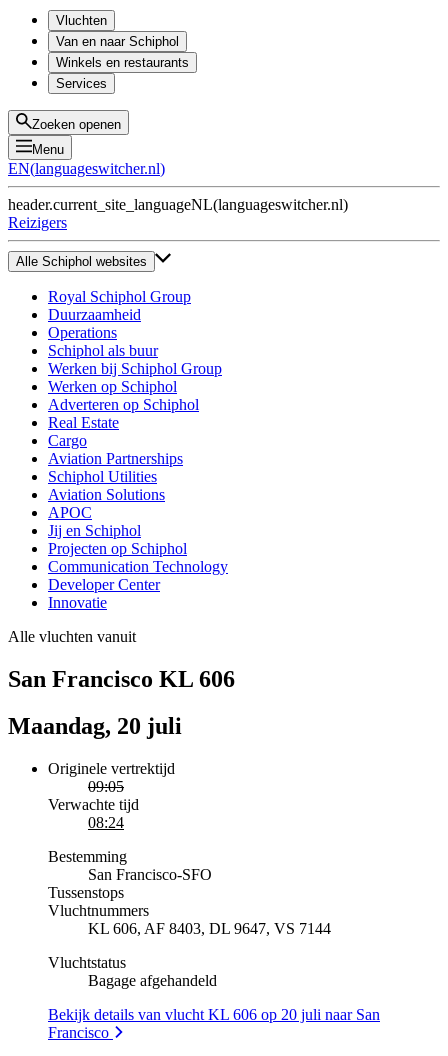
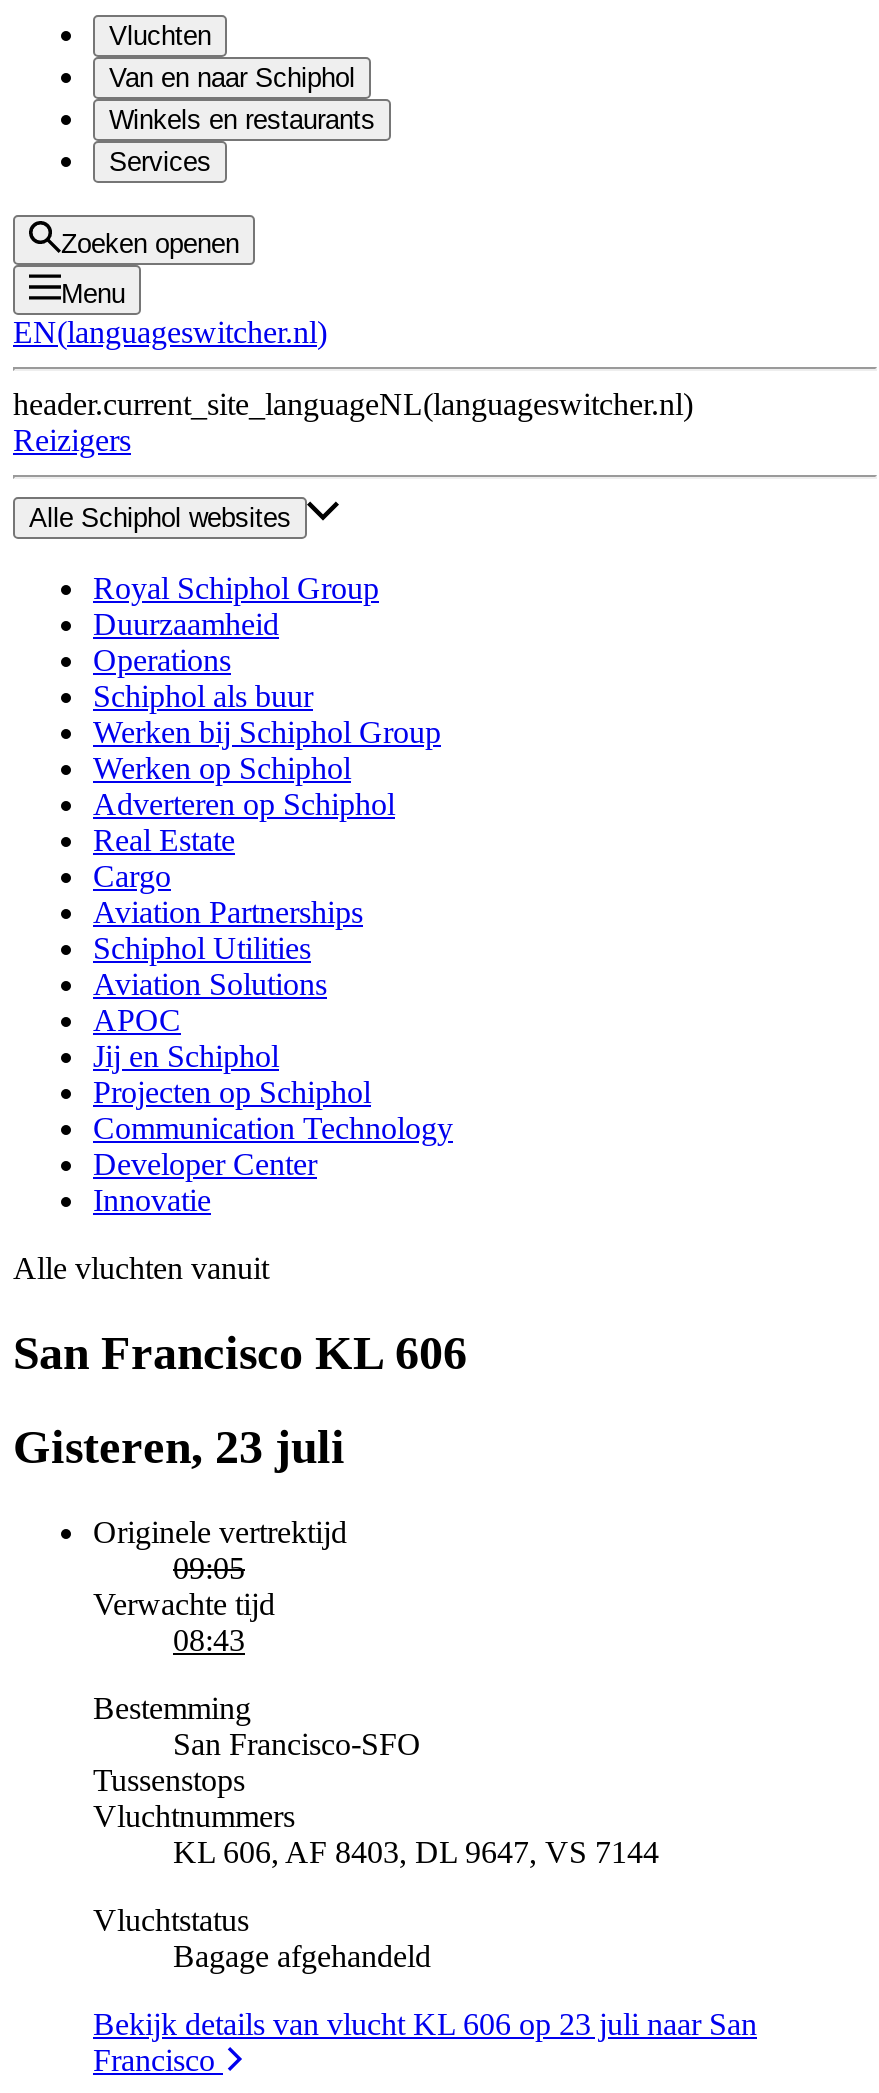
[8,713,182,739] Maandag, 20 juli -> [13,1421,345,1473] Gisteren, 23 juli
[88,814,124,831] 08:24 -> [173,1622,245,1656] 08:43
[48,1006,380,1023] Bekijk details van vlucht KL 606 op 20 juli naar San -> [93,2006,757,2040] Bekijk details van vlucht KL 606 op 23 juli naar San

